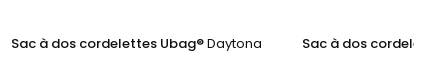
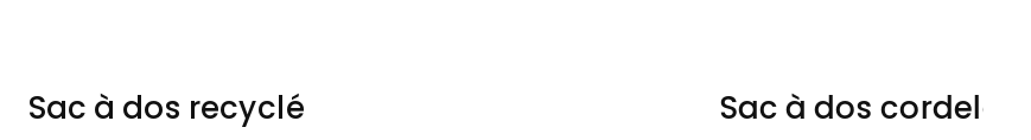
[11,34,262,53] Sac à dos cordelettes Ubag® Daytona -> [27,85,305,130] Sac à dos recyclé

